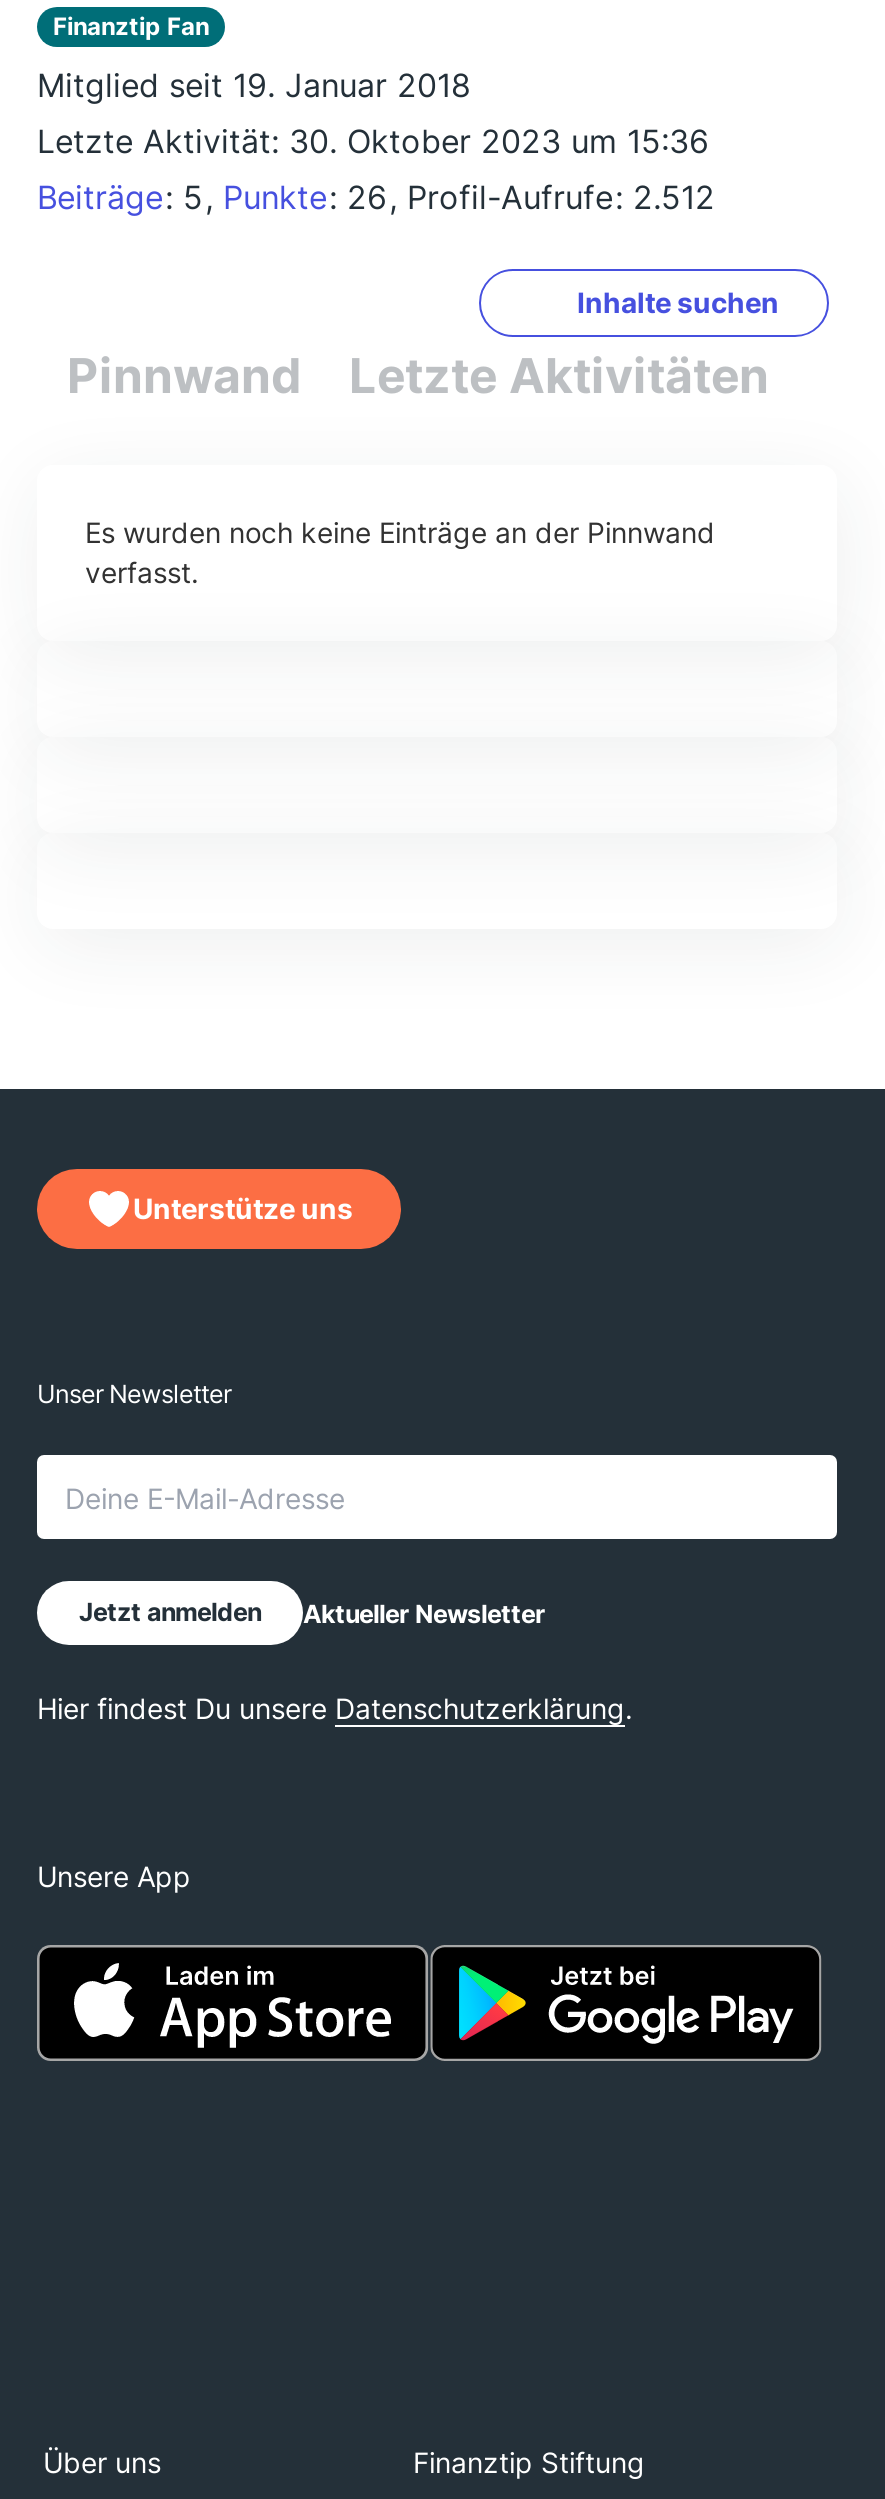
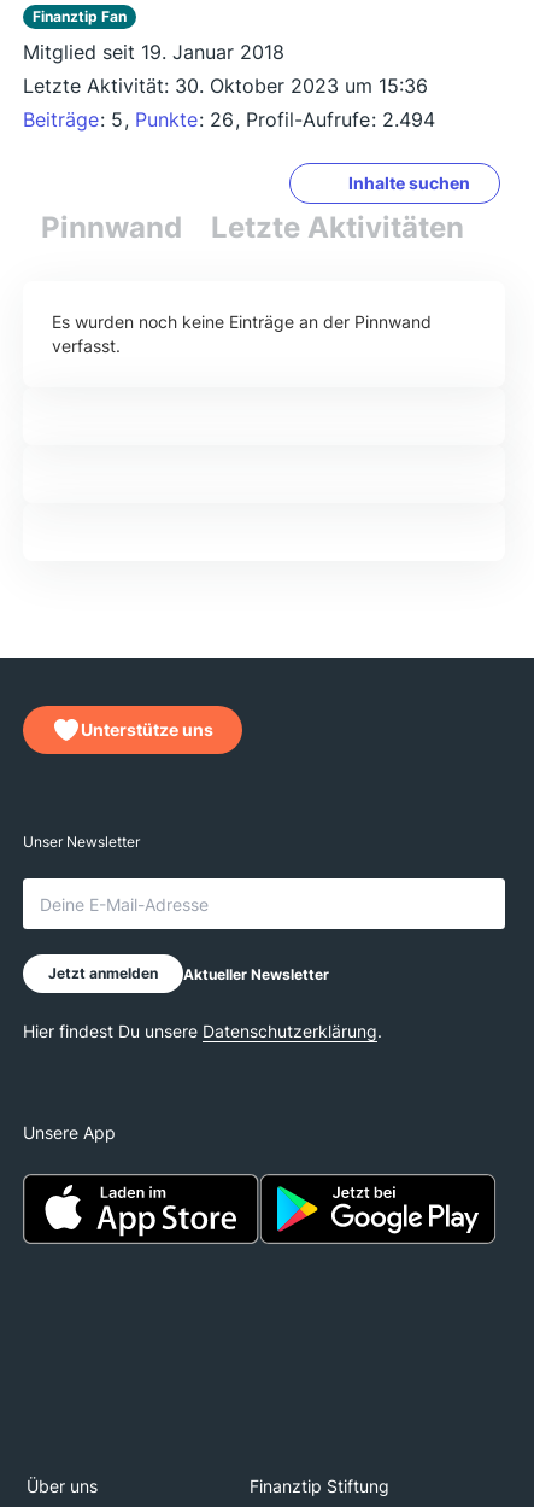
[37,177,715,217] Beiträge 5 Punkte 26 Profil-Aufrufe 2.512 -> [23,108,435,132] Beiträge 5 Punkte 26 Profil-Aufrufe 2.494

